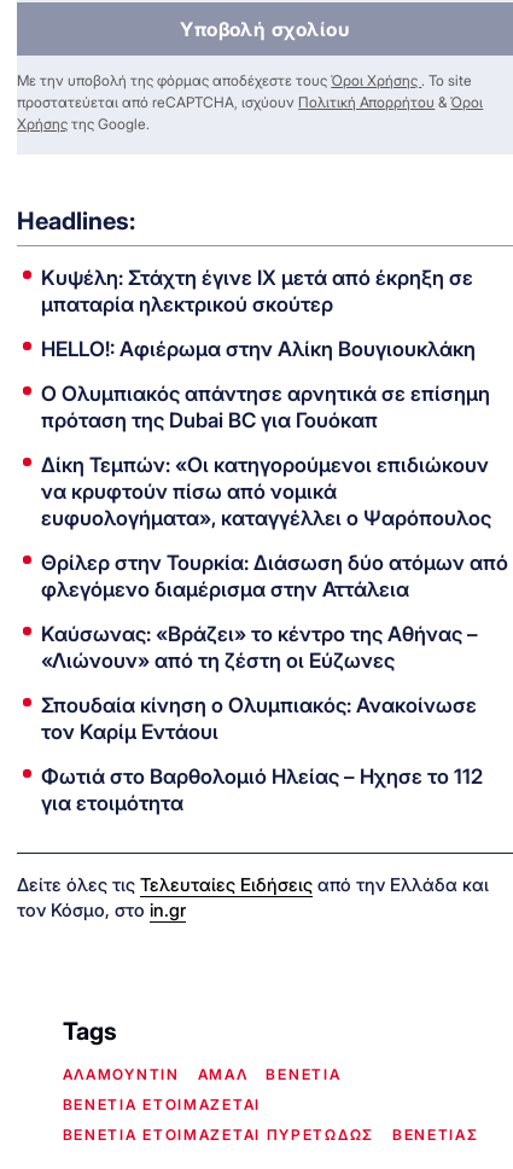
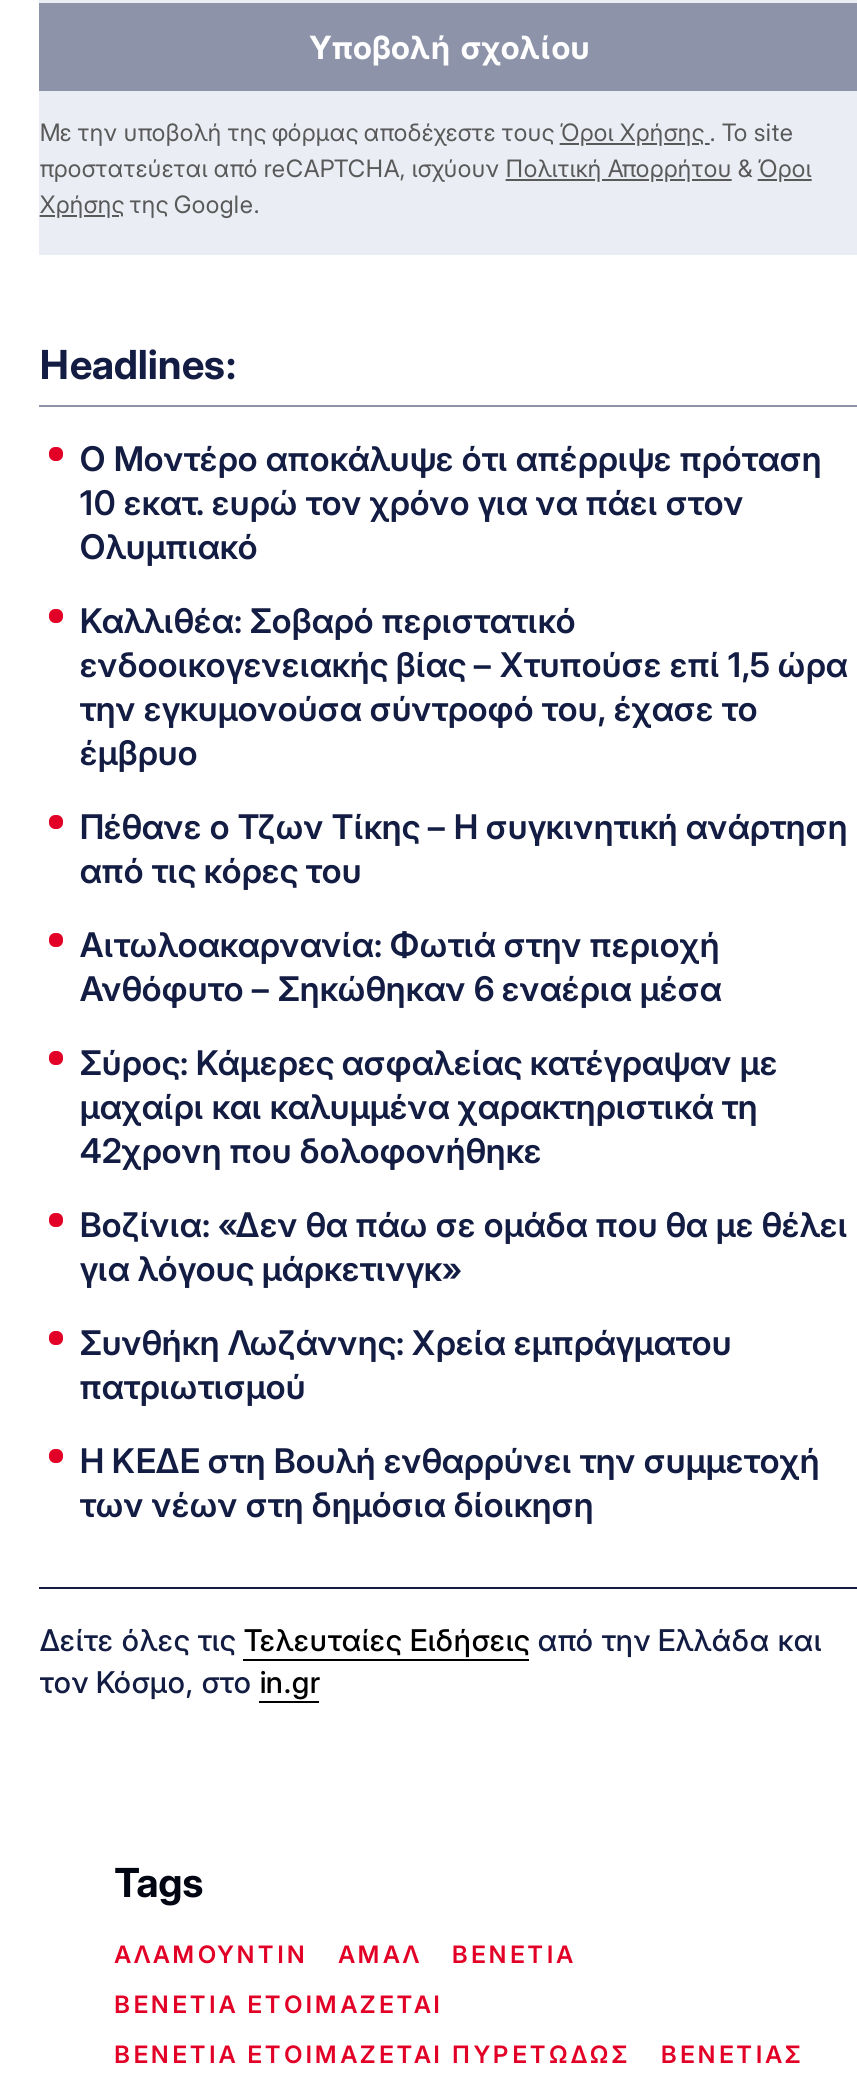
[41,265,474,316] Κυψέλη: Στάχτη έγινε ΙΧ μετά από έκρηξη σε | μπαταρία ηλεκτρικού σκούτερ -> [80,438,822,566] Ο Μοντέρο αποκάλυψε ότι απέρριψε πρόταση | 10 εκατ. ευρώ τον χρόνο για να πάει στον | Ολυμπιακό
[41,336,476,360] HELLO!: Αφιέρωμα στην Αλίκη Βουγιουκλάκη -> [80,600,848,772] Καλλιθέα: Σοβαρό περιστατικό | ενδοοικογενειακής βίας – Χτυπούσε επί 1,5 ώρα | την εγκυμονούσα σύντροφό του, έχασε το | έμβρυο
[41,381,490,432] Ο Ολυμπιακός απάντησε αρνητικά σε επίσημη | πρόταση της Dubai BC για Γουόκαπ -> [80,806,848,890] Πέθανε ο Τζων Τίκης – Η συγκινητική ανάρτηση | από τις κόρες του
[41,452,492,530] Δίκη Τεμπών: «Οι κατηγορούμενοι επιδιώκουν | να κρυφτούν πίσω από νομικά | ευφυολογήματα», καταγγέλλει ο Ψαρόπουλος -> [80,924,722,1008] Αιτωλοακαρνανία: Φωτιά στην περιοχή | Ανθόφυτο – Σηκώθηκαν 6 εναέρια μέσα
[41,550,509,601] Θρίλερ στην Τουρκία: Διάσωση δύο ατόμων από | φλεγόμενο διαμέρισμα στην Αττάλεια -> [80,1042,778,1170] Σύρος: Κάμερες ασφαλείας κατέγραψαν με | μαχαίρι και καλυμμένα χαρακτηριστικά τη | 42χρονη που δολοφονήθηκε
[41,621,478,672] Καύσωνας: «Βράζει» το κέντρο της Αθήνας – | «Λιώνουν» από τη ζέστη οι Εύζωνες -> [80,1204,848,1288] Βοζίνια: «Δεν θα πάω σε ομάδα που θα με θέλει | για λόγους μάρκετινγκ»
[41,693,477,743] Σπουδαία κίνηση ο Ολυμπιακός: Ανακοίνωσε | τον Καρίμ Εντάουι -> [80,1322,732,1406] Συνθήκη Λωζάννης: Χρεία εμπράγματου | πατριωτισμού
[41,764,483,815] Φωτιά στο Βαρθολομιό Ηλείας – Ηχησε το 112 | για ετοιμότητα -> [80,1440,820,1524] Η ΚΕΔΕ στη Βουλή ενθαρρύνει την συμμετοχή | των νέων στη δημόσια δίοικηση

